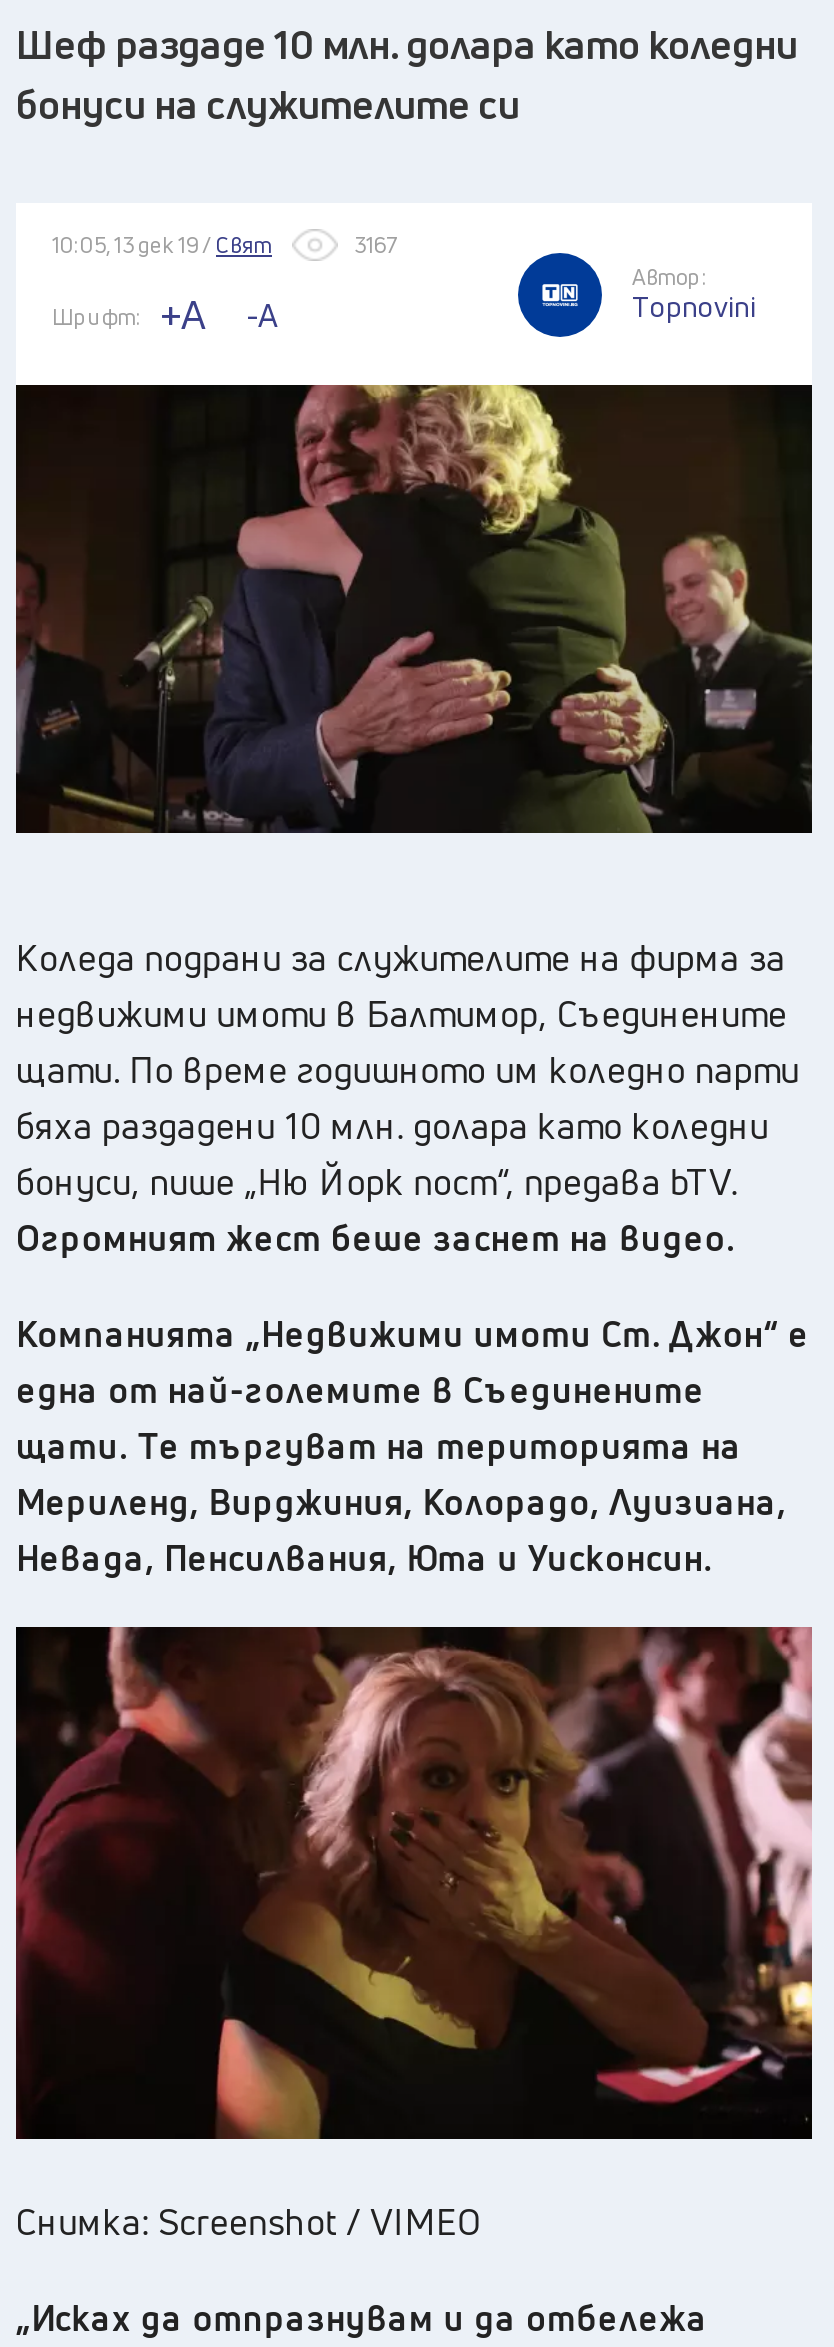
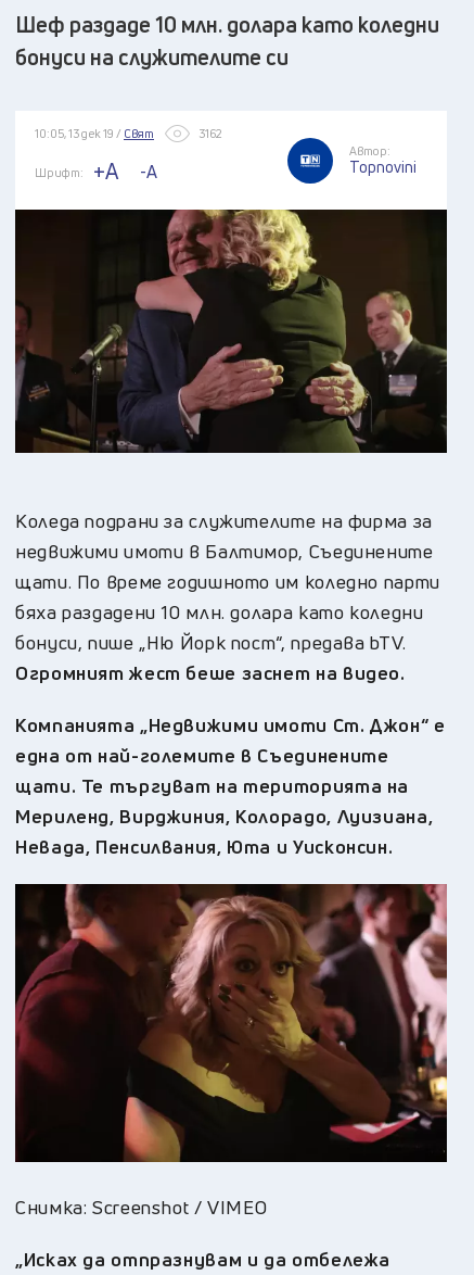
[354,229,398,259] 3167 -> [198,125,222,141] 3162

